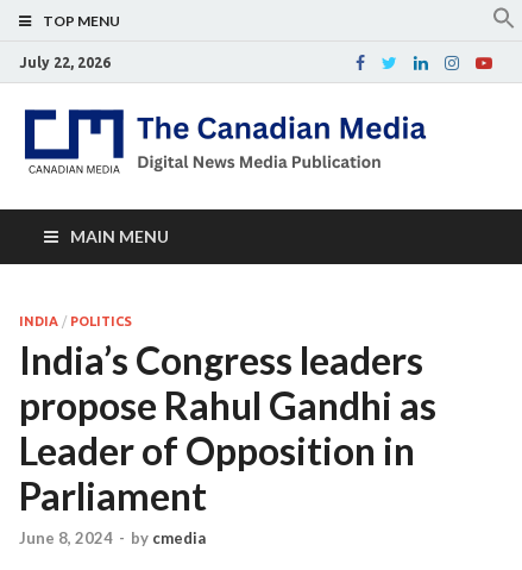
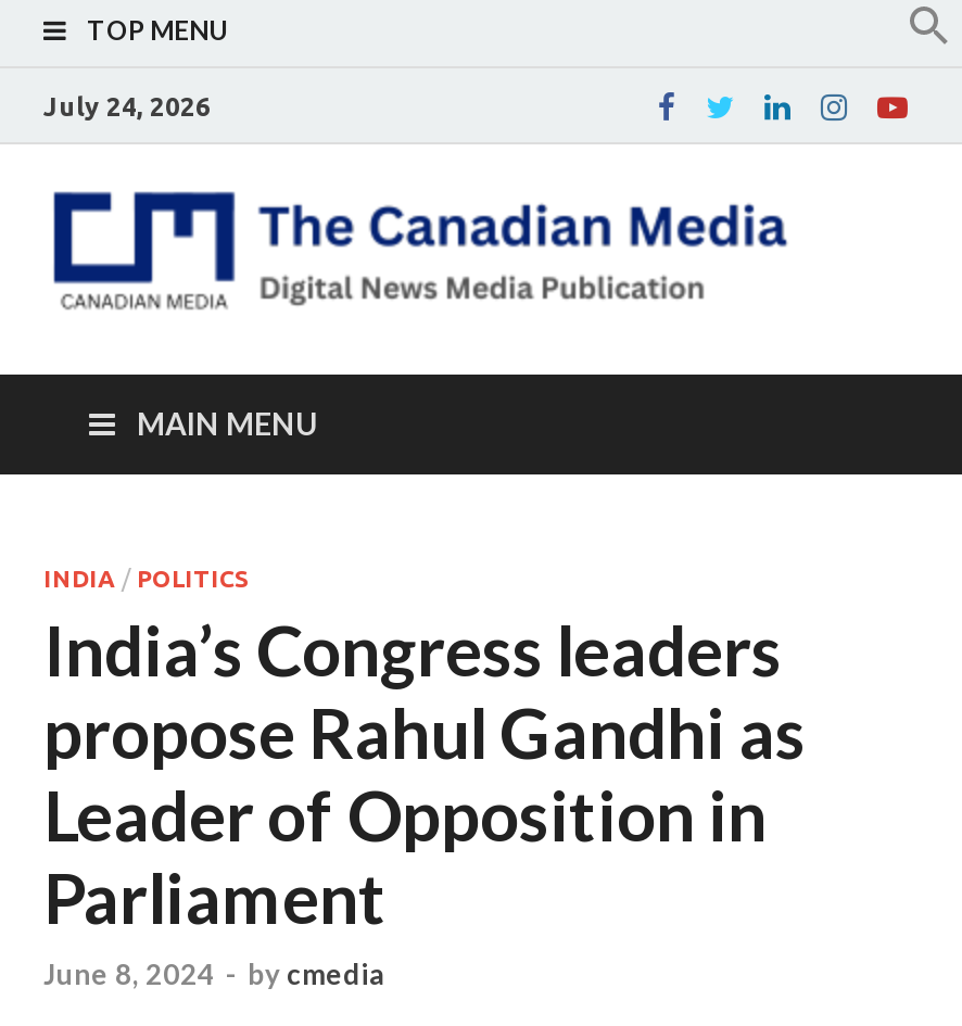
[19,54,111,70] July 22, 2026 -> [43,91,211,119] July 24, 2026

